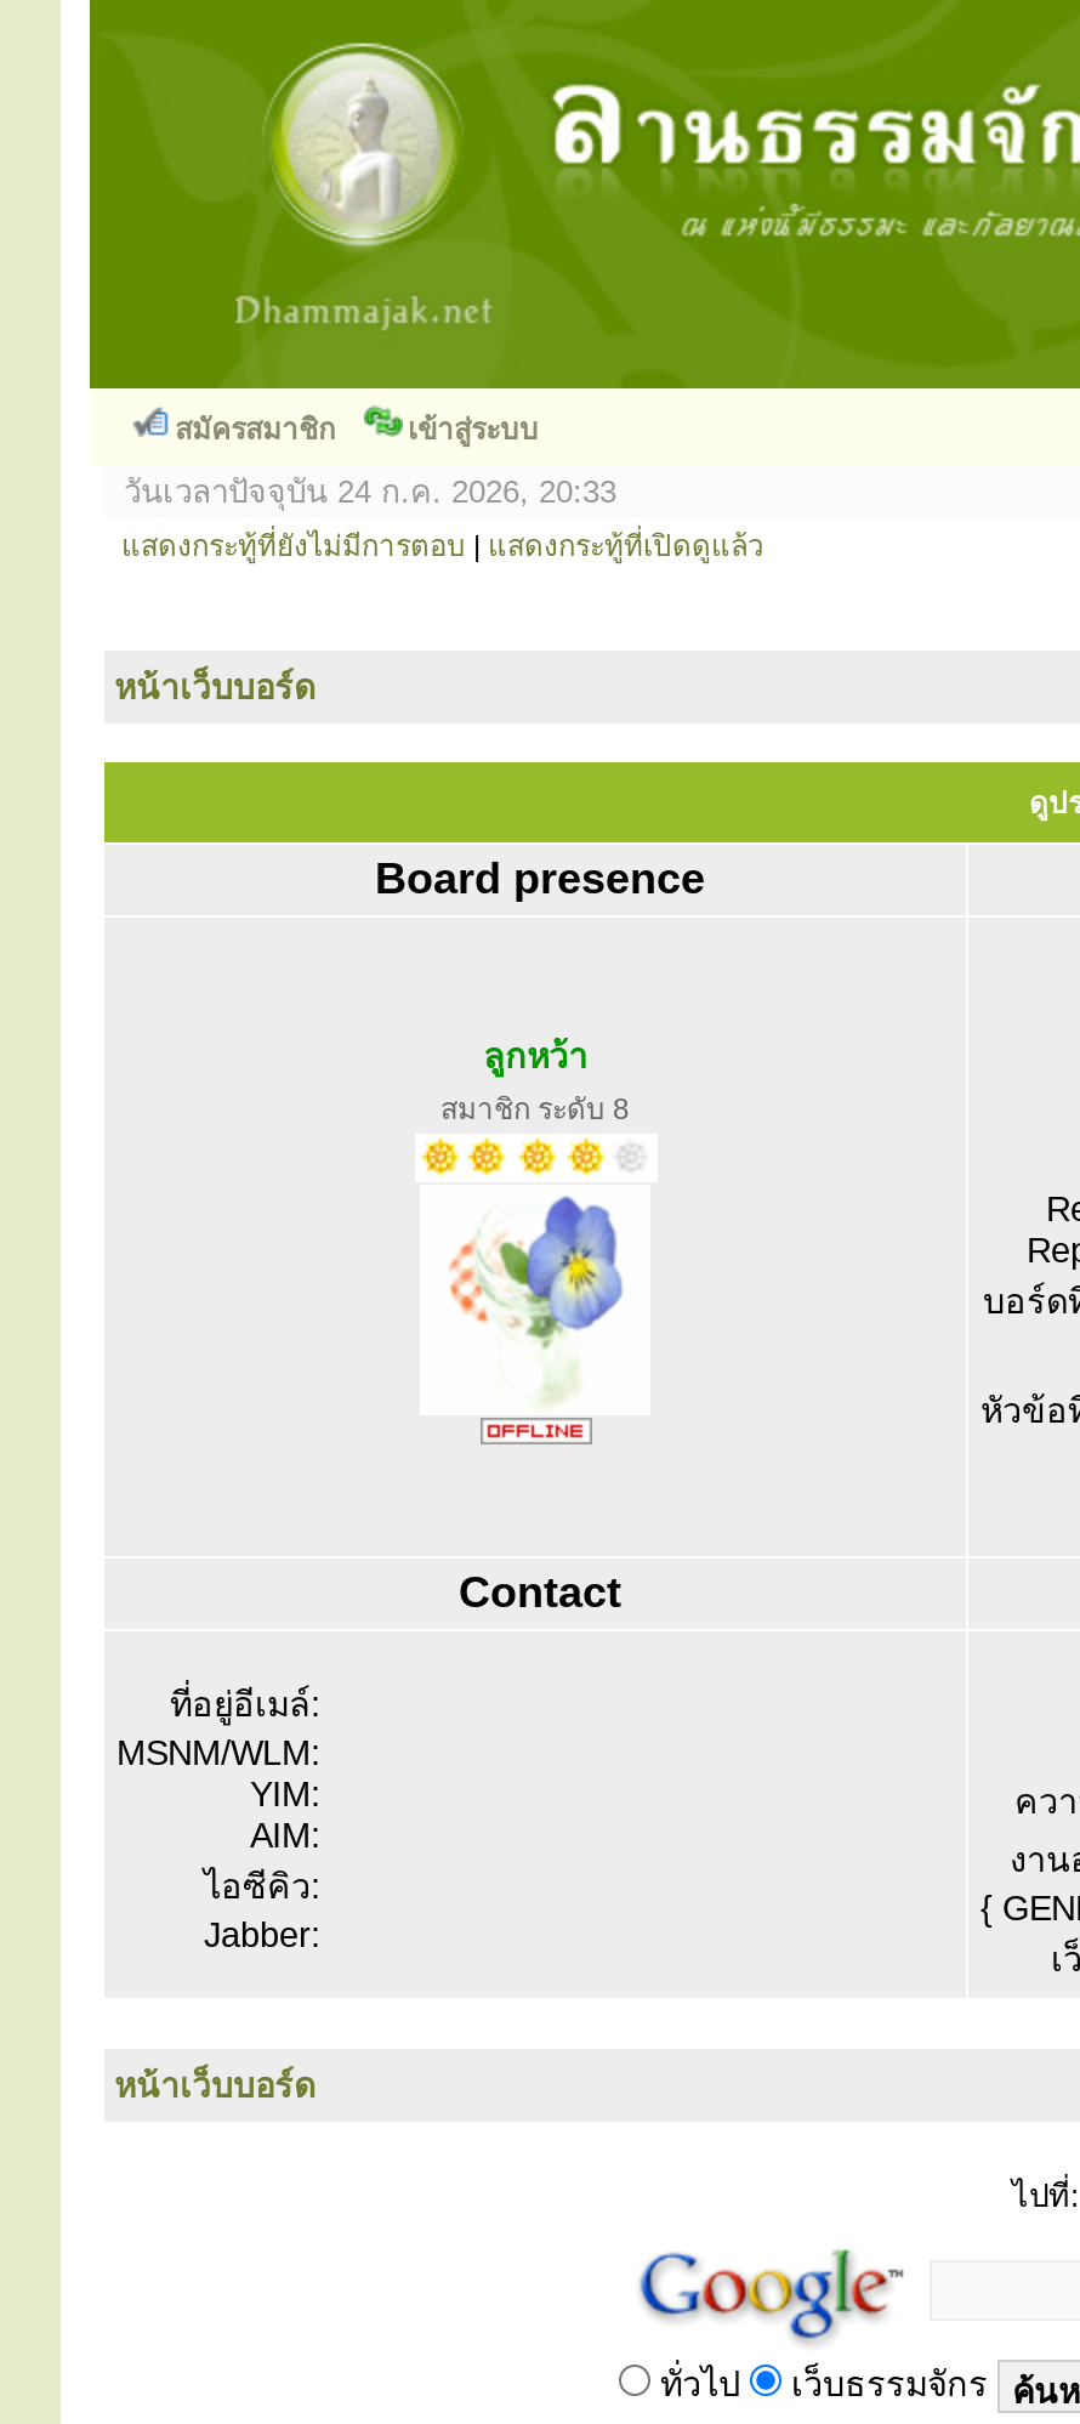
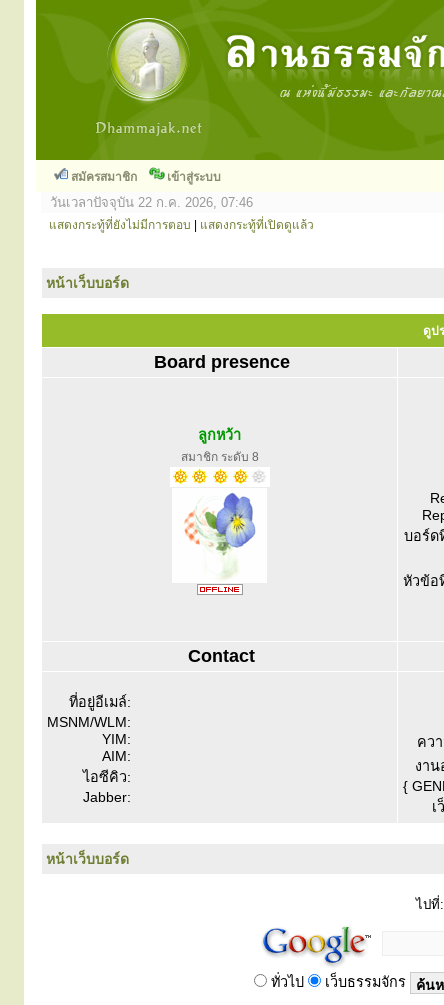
[124,473,636,510] วันเวลาปัจจุบัน 24 ก.ค. 2026, 20:33 -> [50,195,261,210] วันเวลาปัจจุบัน 22 ก.ค. 2026, 07:46

